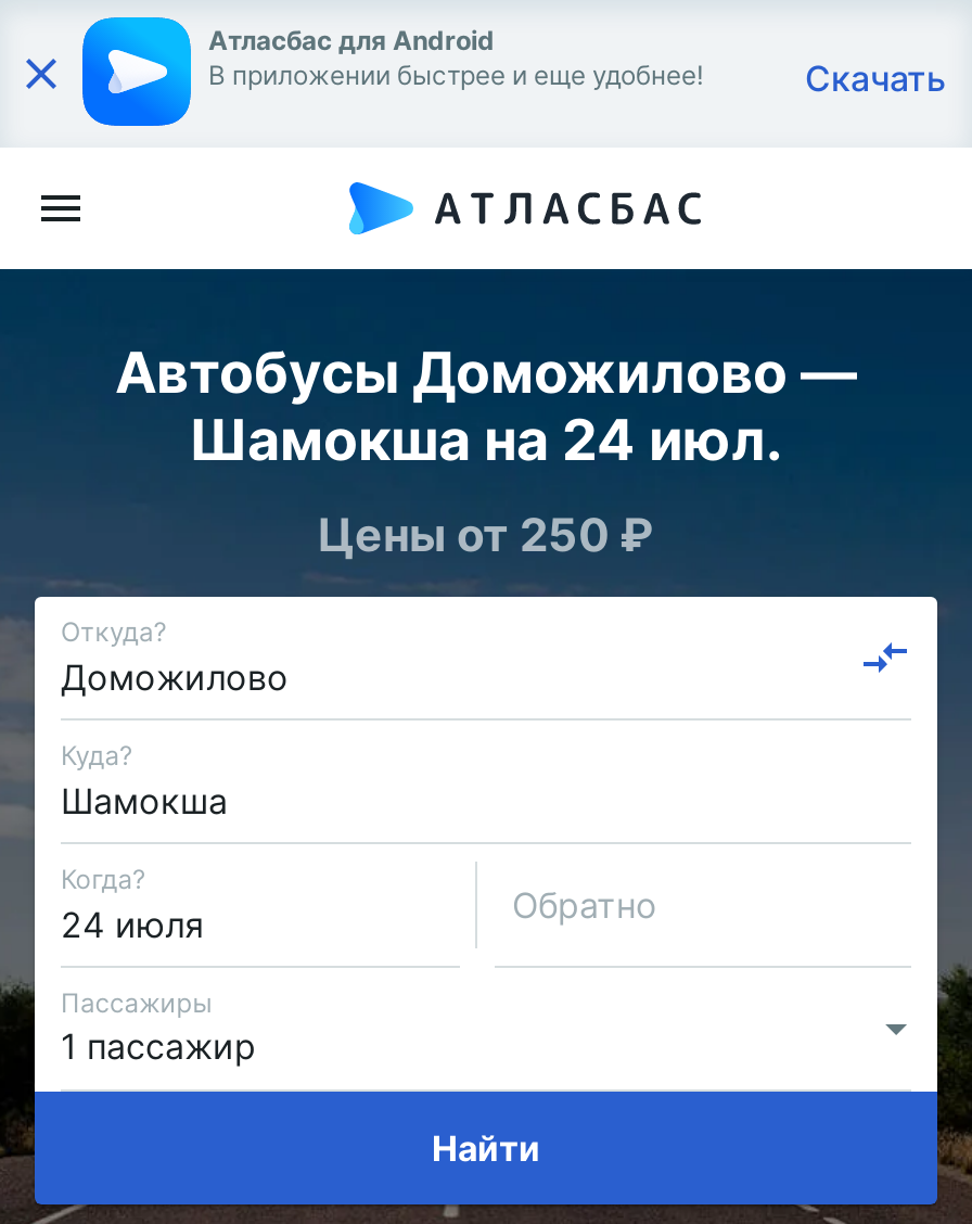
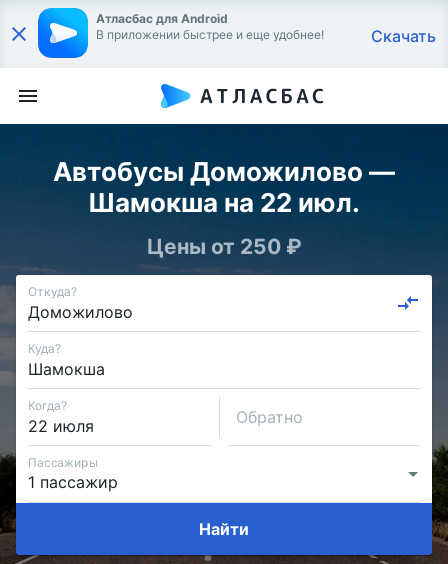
[189,406,783,473] Шамокша на 24 июл. -> [88,187,360,218] Шамокша на 22 июл.

